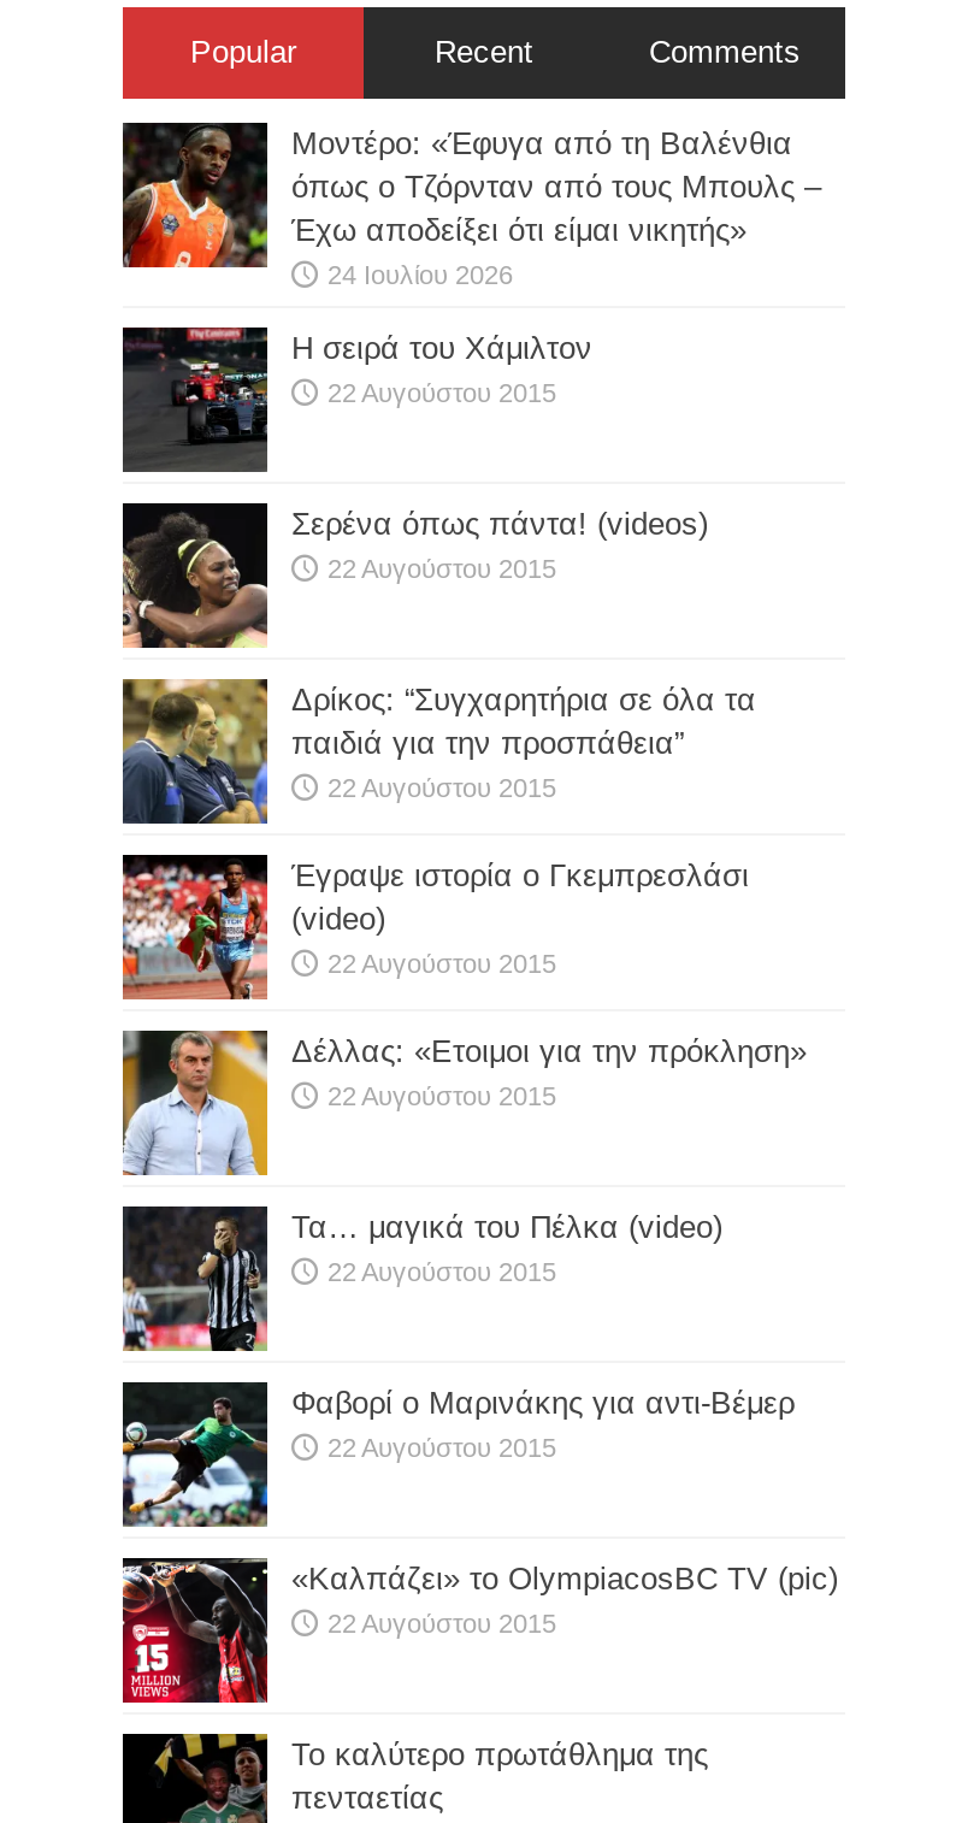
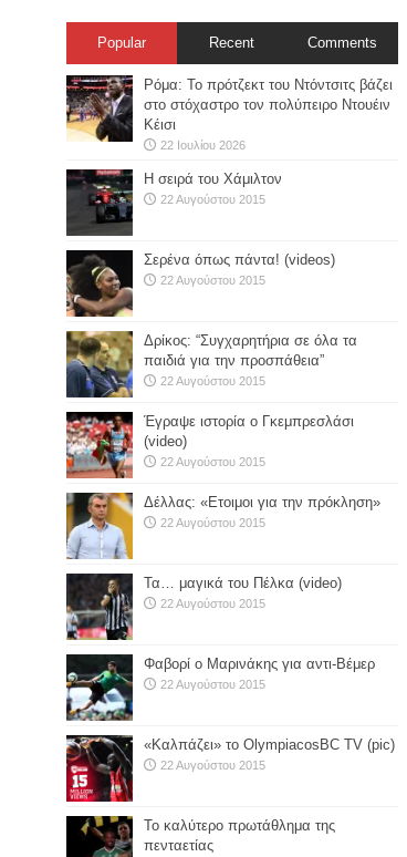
[120,125,821,290] [image] | Μοντέρο: «Έφυγα από τη Βαλένθια | όπως ο Τζόρνταν από τους Μπουλς – | Έχω αποδείξει ότι είμαι νικητής» | 24 Ιουλίου 2026 -> [65,75,393,152] [image] | Ρόμα: Το πρότζεκτ του Ντόντσιτς βάζει | στο στόχαστρο τον πολύπειρο Ντουέιν | Κέισι | 22 Ιουλίου 2026

